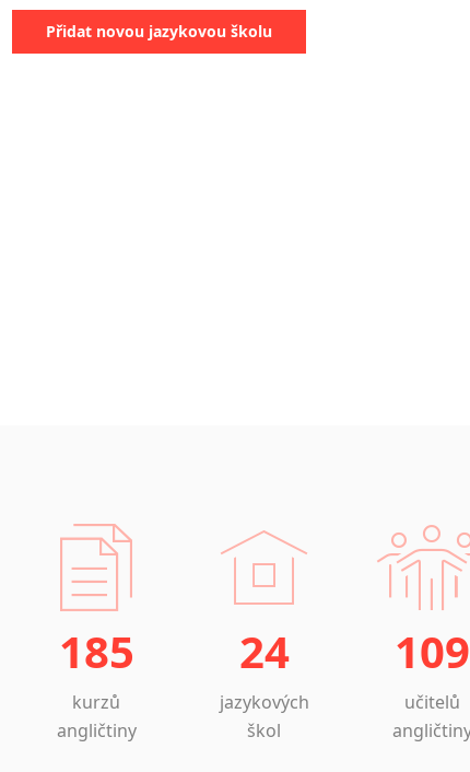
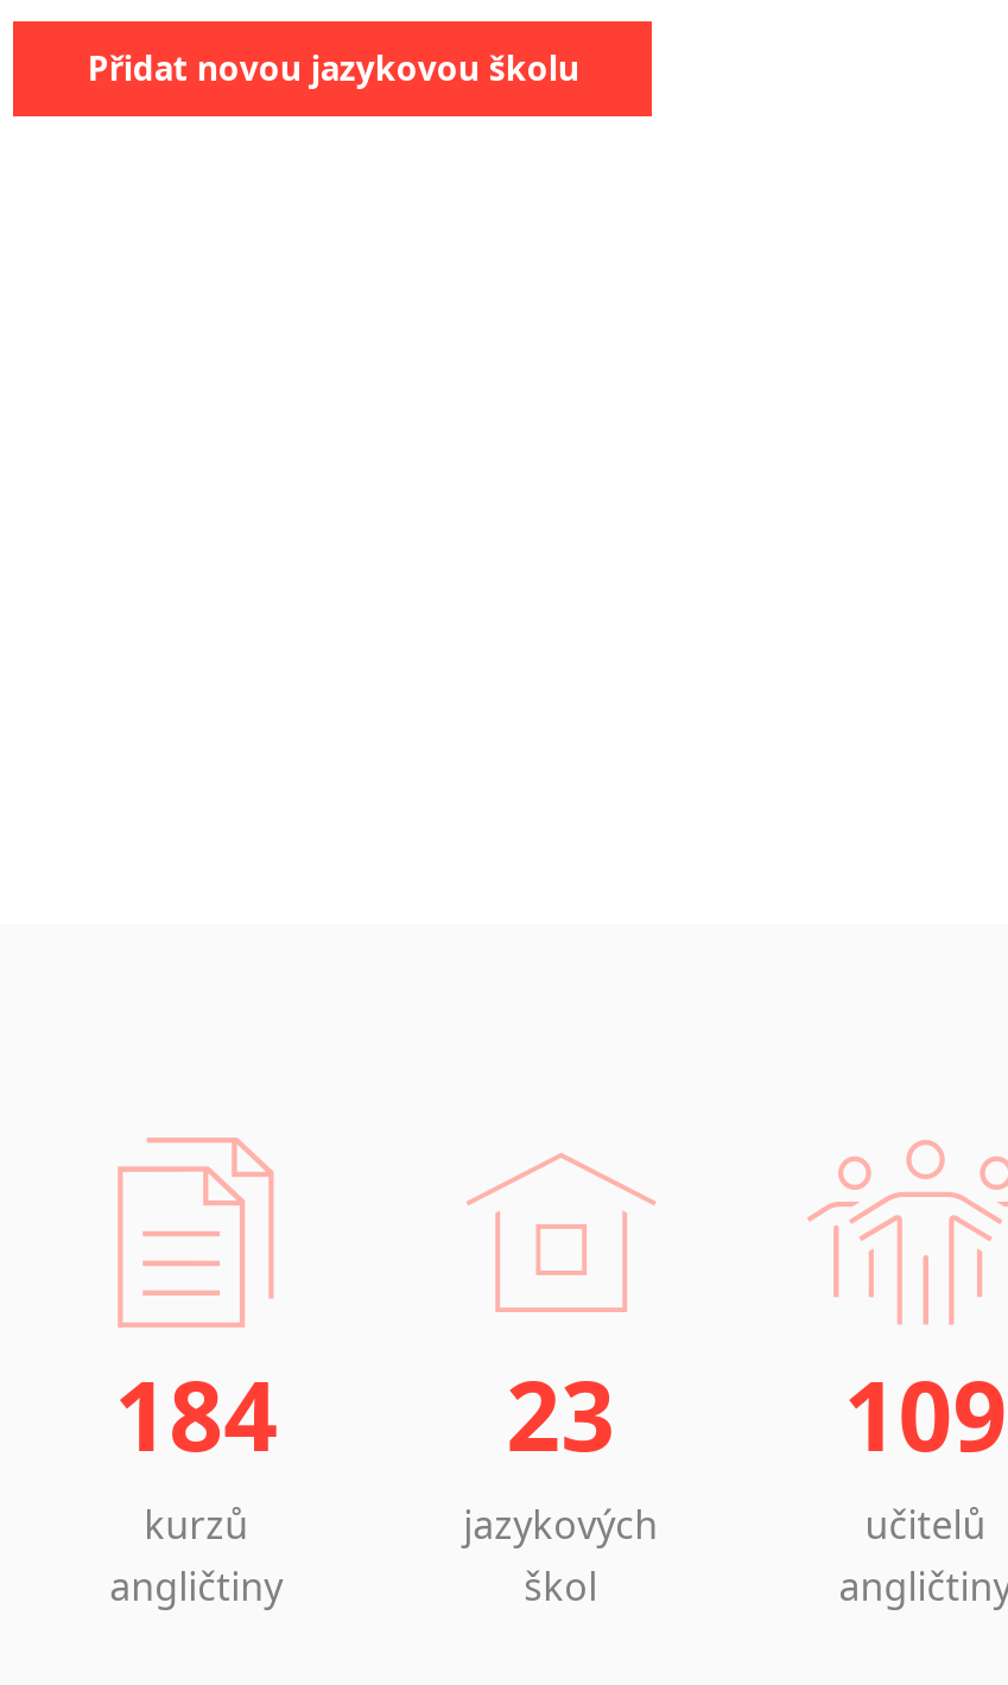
[59,621,134,682] 185 -> [114,1350,278,1480] 184
[239,621,289,682] 24 -> [506,1350,615,1480] 23

